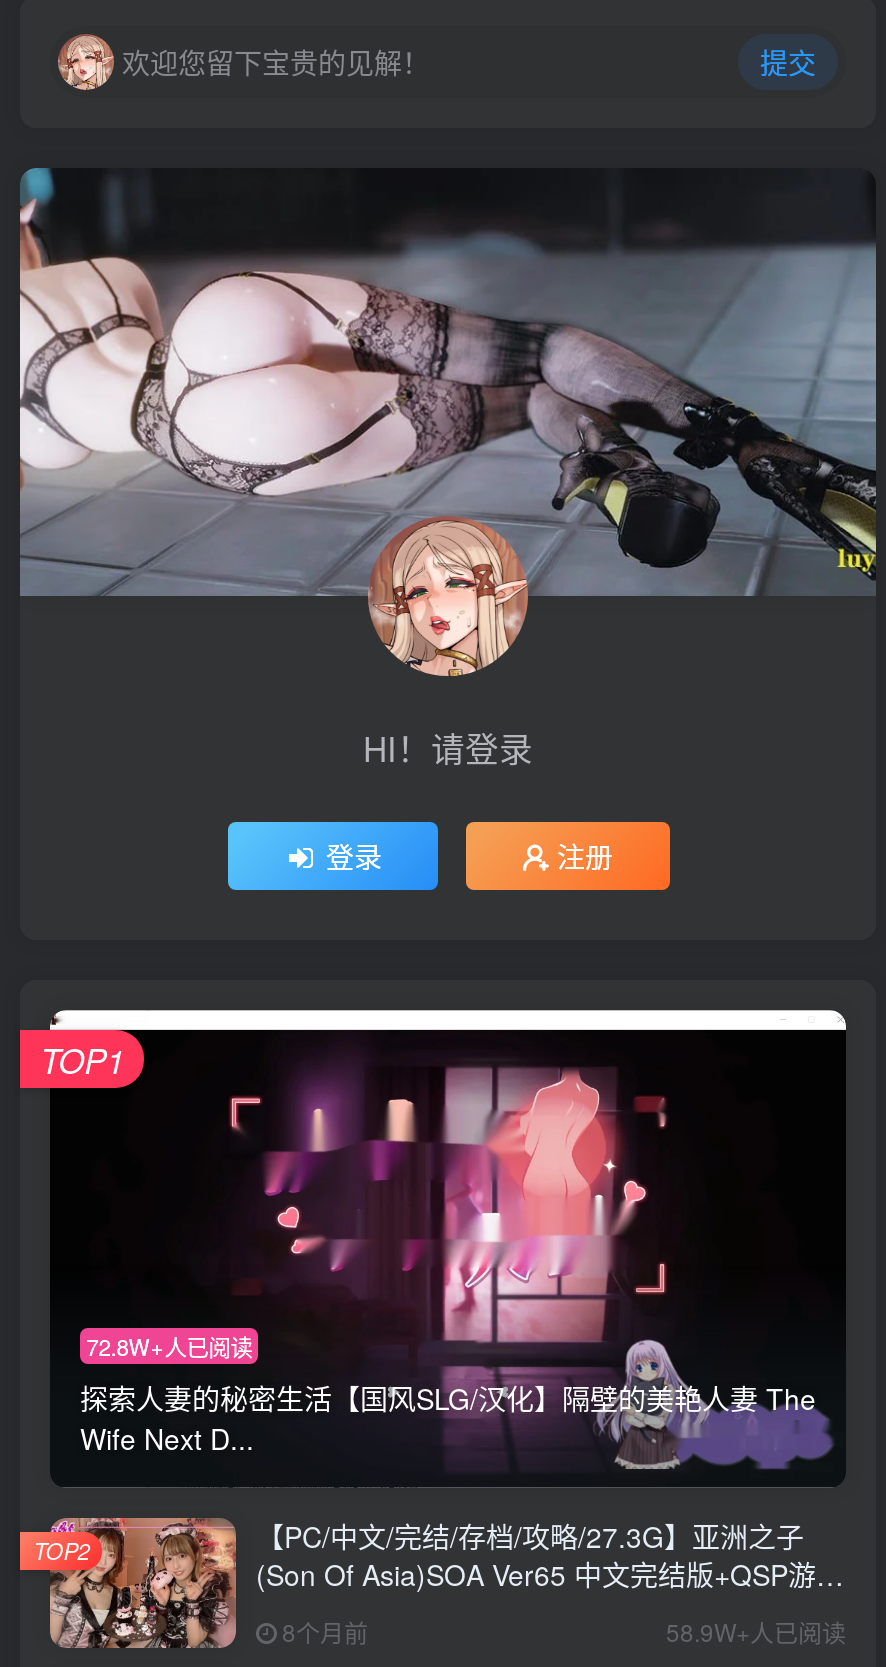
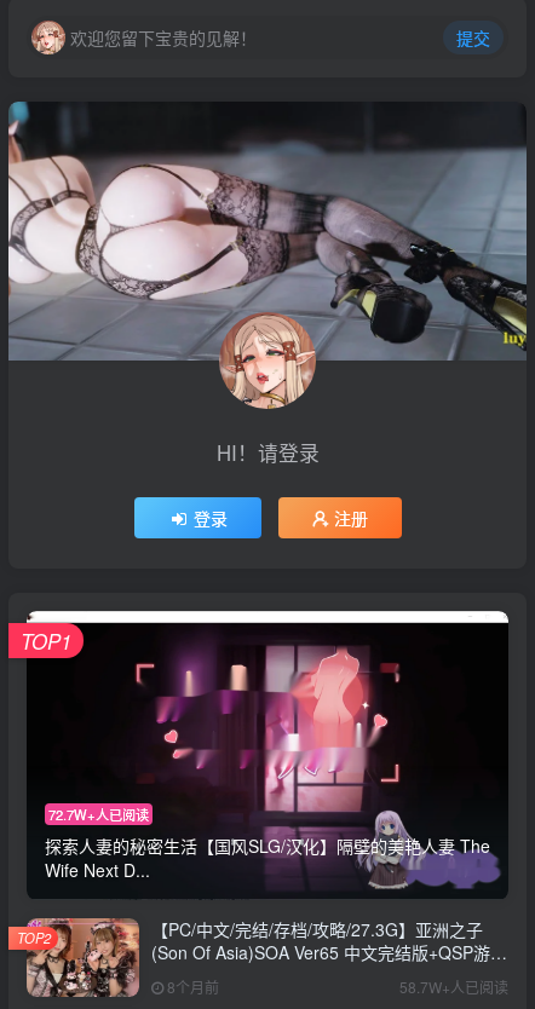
[86,1330,252,1362] 72.8W+人已阅读 -> [49,805,149,824] 72.7W+人已阅读
[666,1615,846,1649] 58.9W+人已阅读 -> [399,977,508,997] 58.7W+人已阅读

